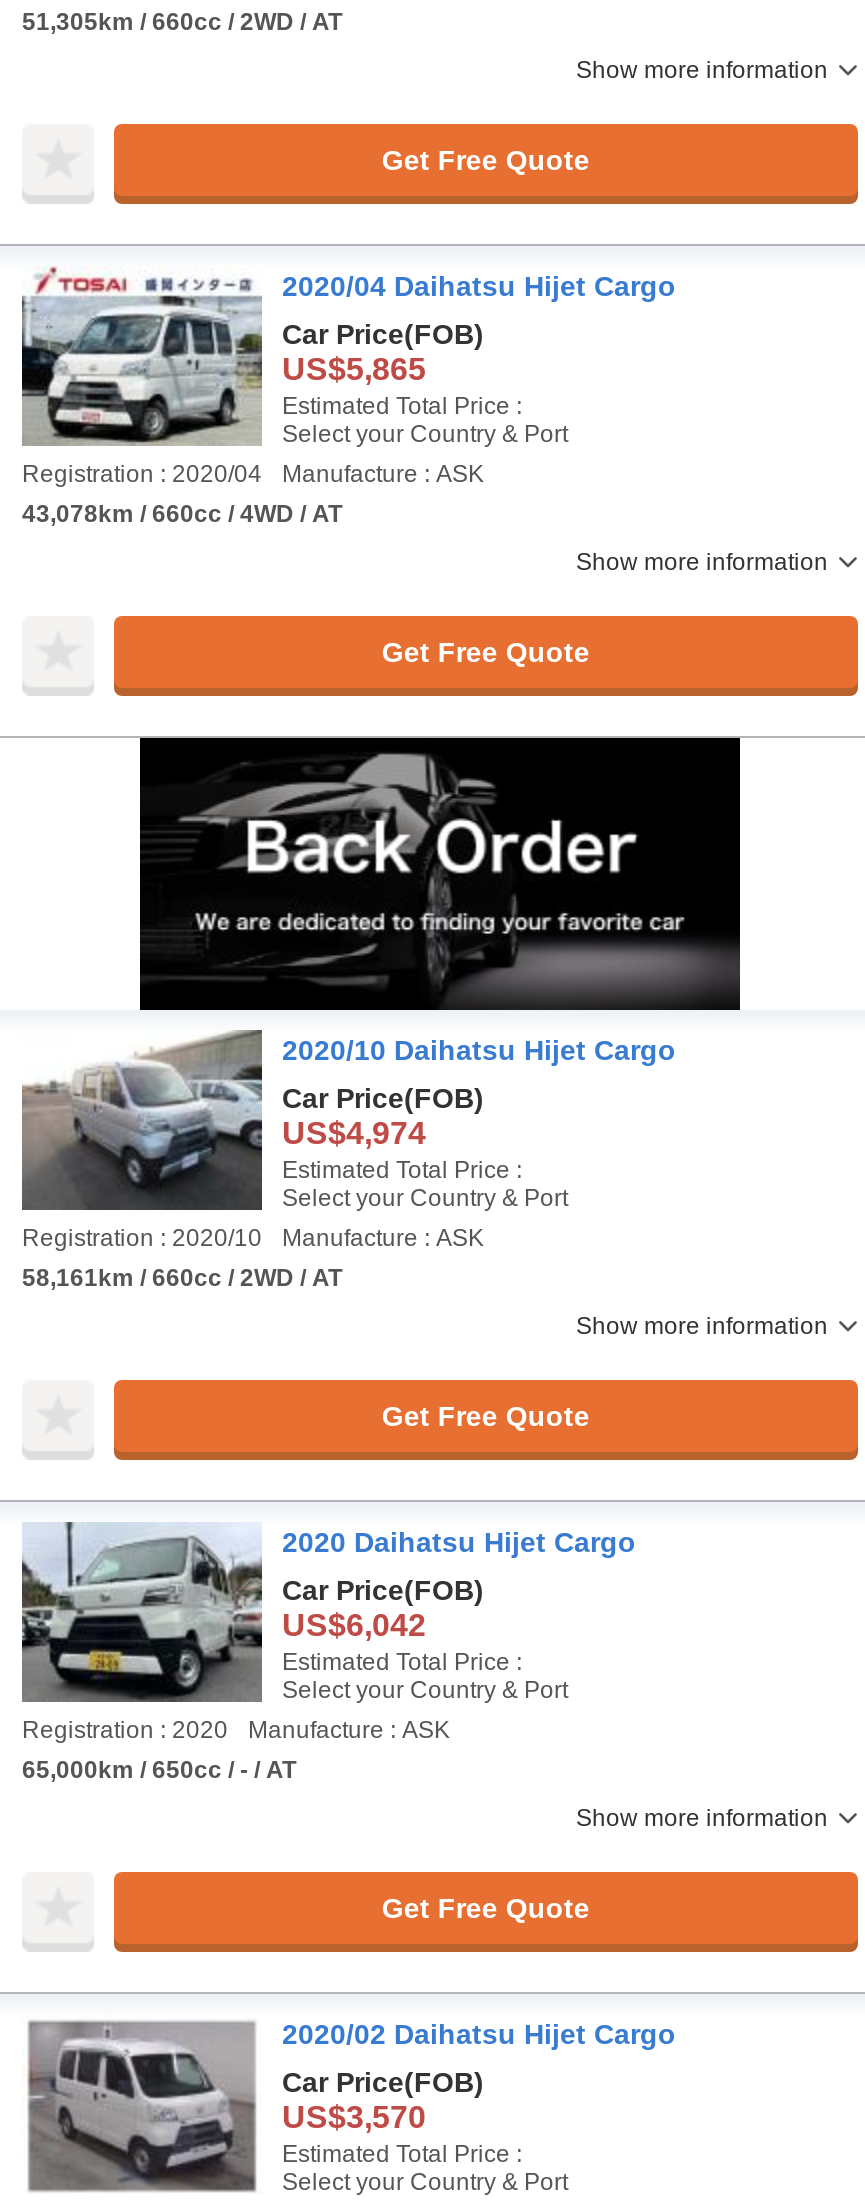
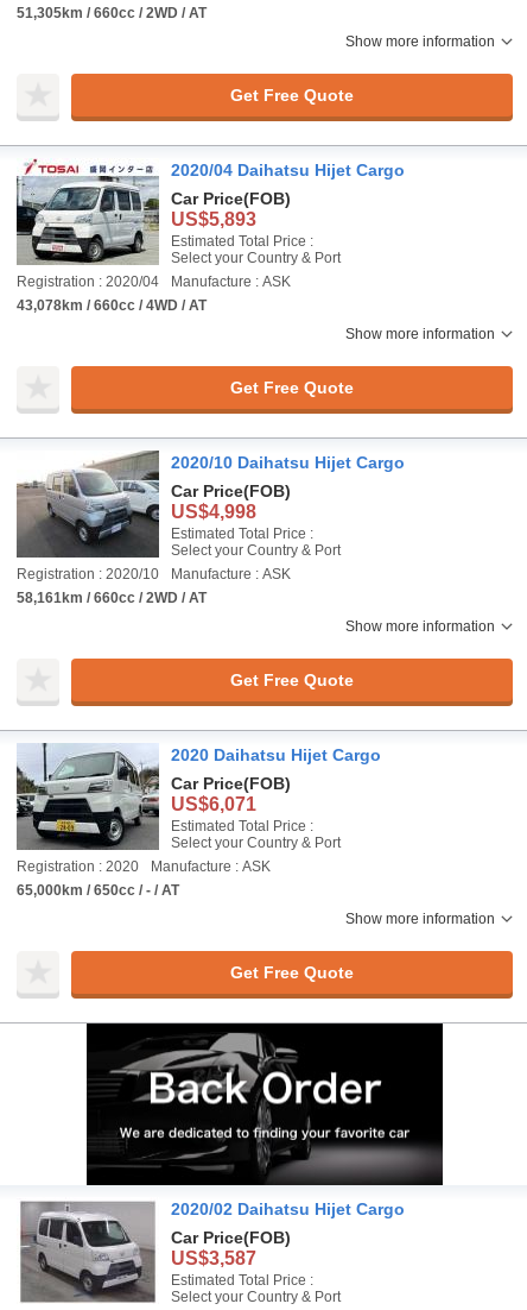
[282,352,426,386] US$5,865 -> [171,209,256,229] US$5,893
moved [114,736,742,1012] -> [71,1022,444,1186]: [image]
moved [20,1028,828,1606] -> [15,449,495,793]: [image] | Estimated Total Price : | Select your Country & Port | ... | 2020 Daihatsu Hijet Cargo | Car Price(FOB)
moved [282,1034,676,1114] -> [171,453,405,500]: 2020/10 Daihatsu Hijet Cargo | Car Price(FOB)
[282,1116,426,1150] US$4,974 -> [171,502,256,522] US$4,998
moved [18,1522,828,1923] -> [14,743,495,981]: [image] | Estimated Total Price : | Select your Country & Port | Registration : 2020 | Manufacture : ASK | 65,000km / 650cc / - / AT | Show more information | Get Free Quote
[282,1608,426,1642] US$6,042 -> [171,794,256,814] US$6,071
[282,2100,426,2134] US$3,570 -> [171,1248,256,1268] US$3,587

